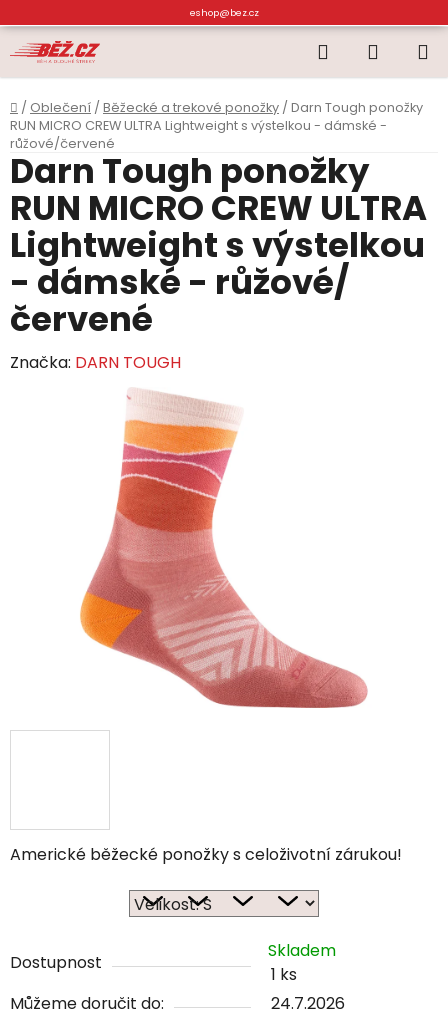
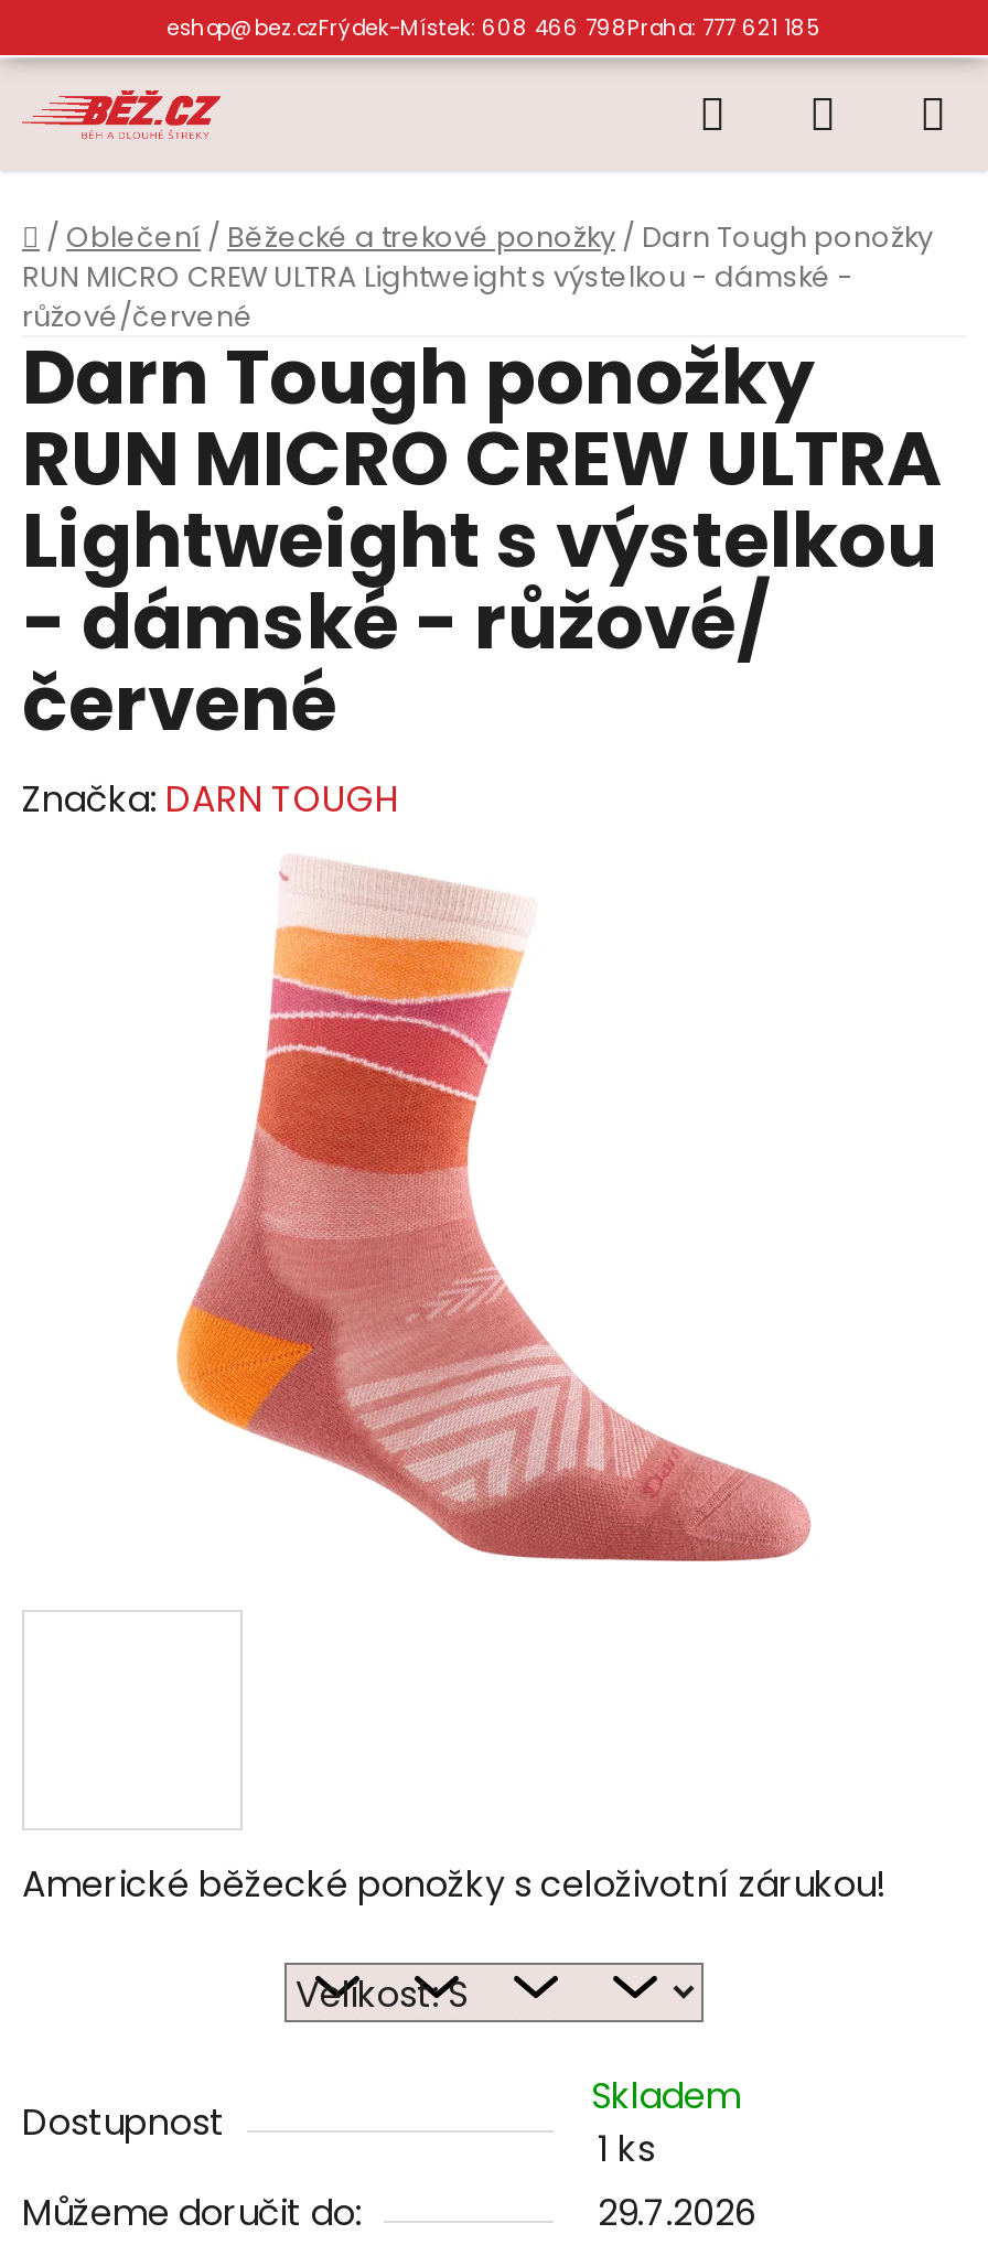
[189,6,258,19] eshop@bez.cz -> [167,13,821,42] eshop@bez.czFrýdek-Místek: 608 466 798Praha: 777 621 185
[271,992,345,1015] 24.7.2026 -> [598,2188,756,2238] 29.7.2026

